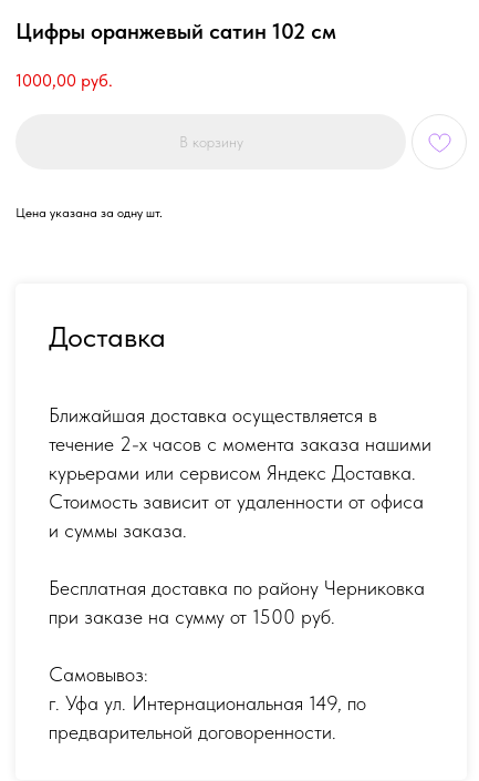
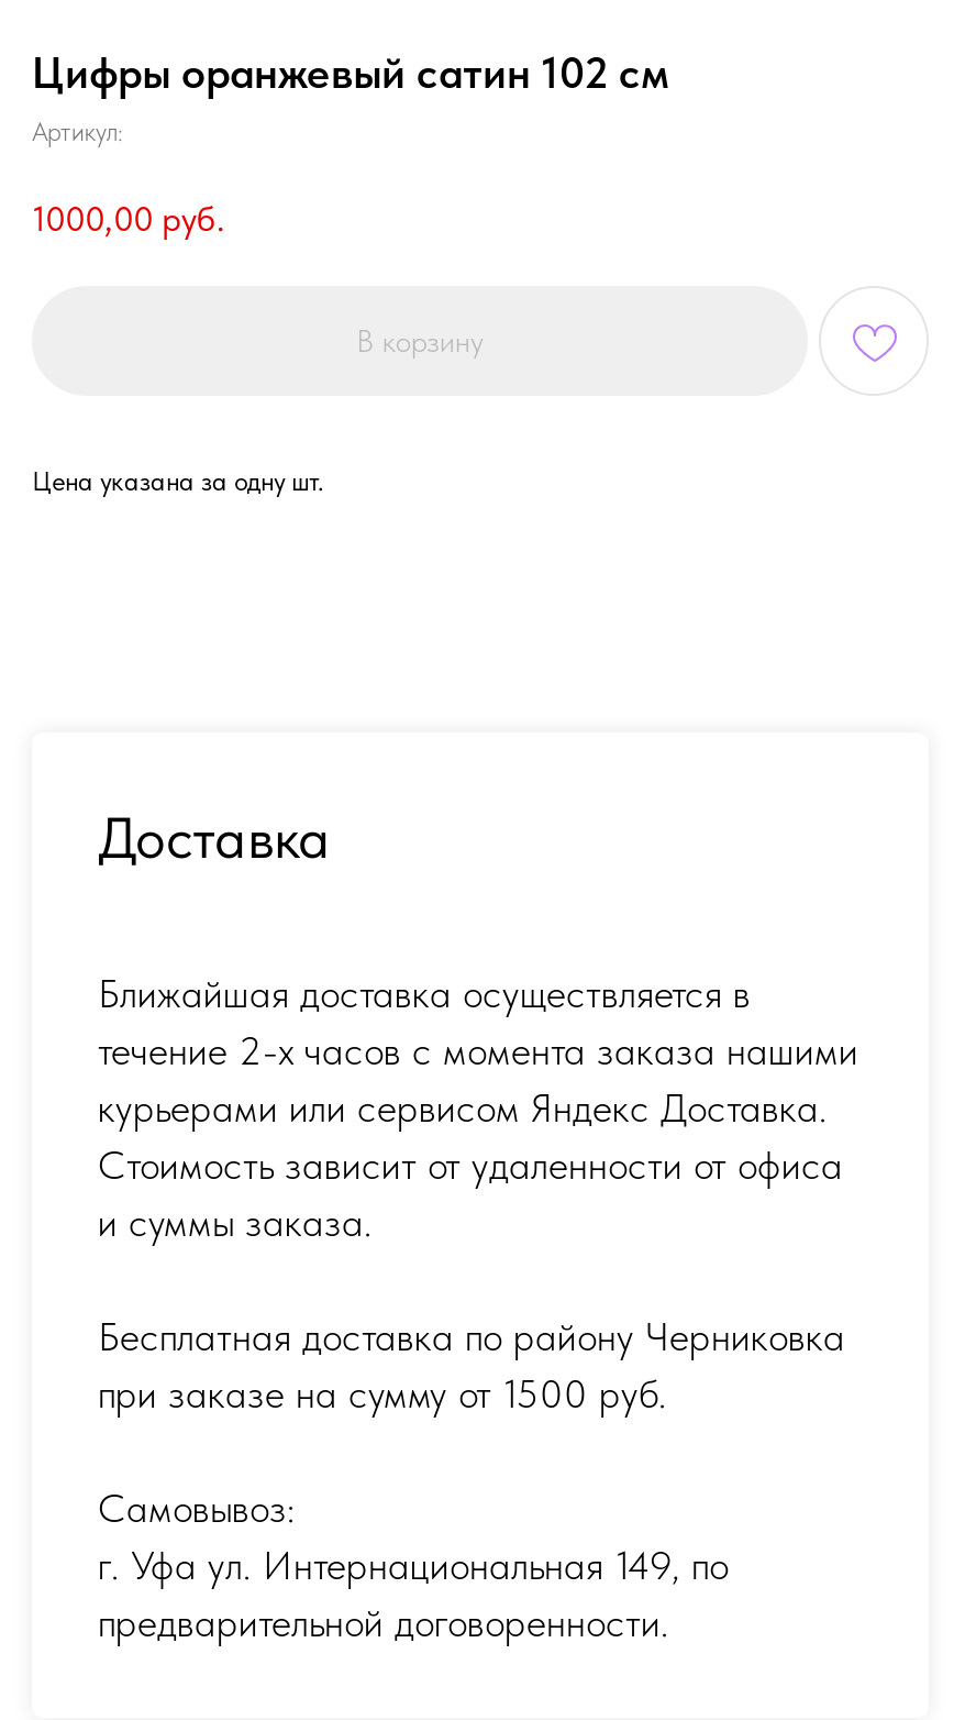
none -> [32,117,122,147] Артикул:

